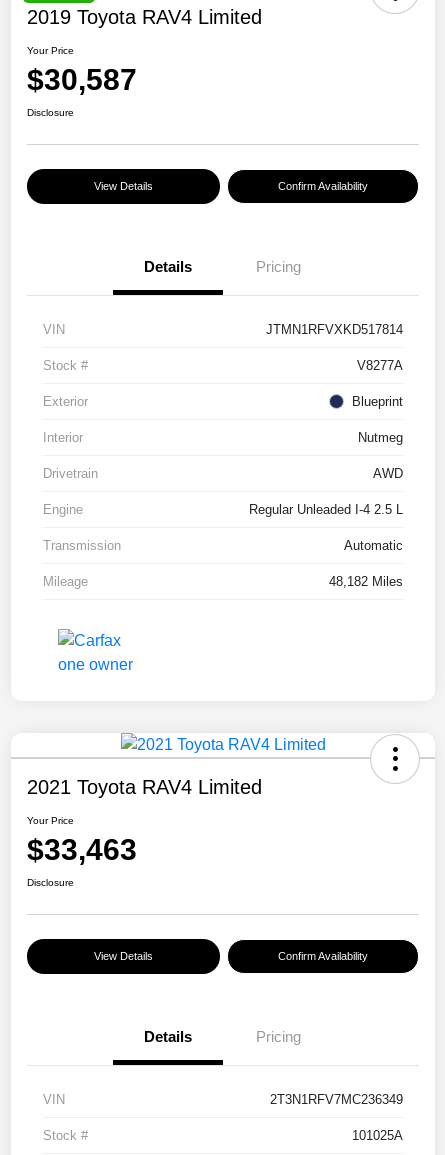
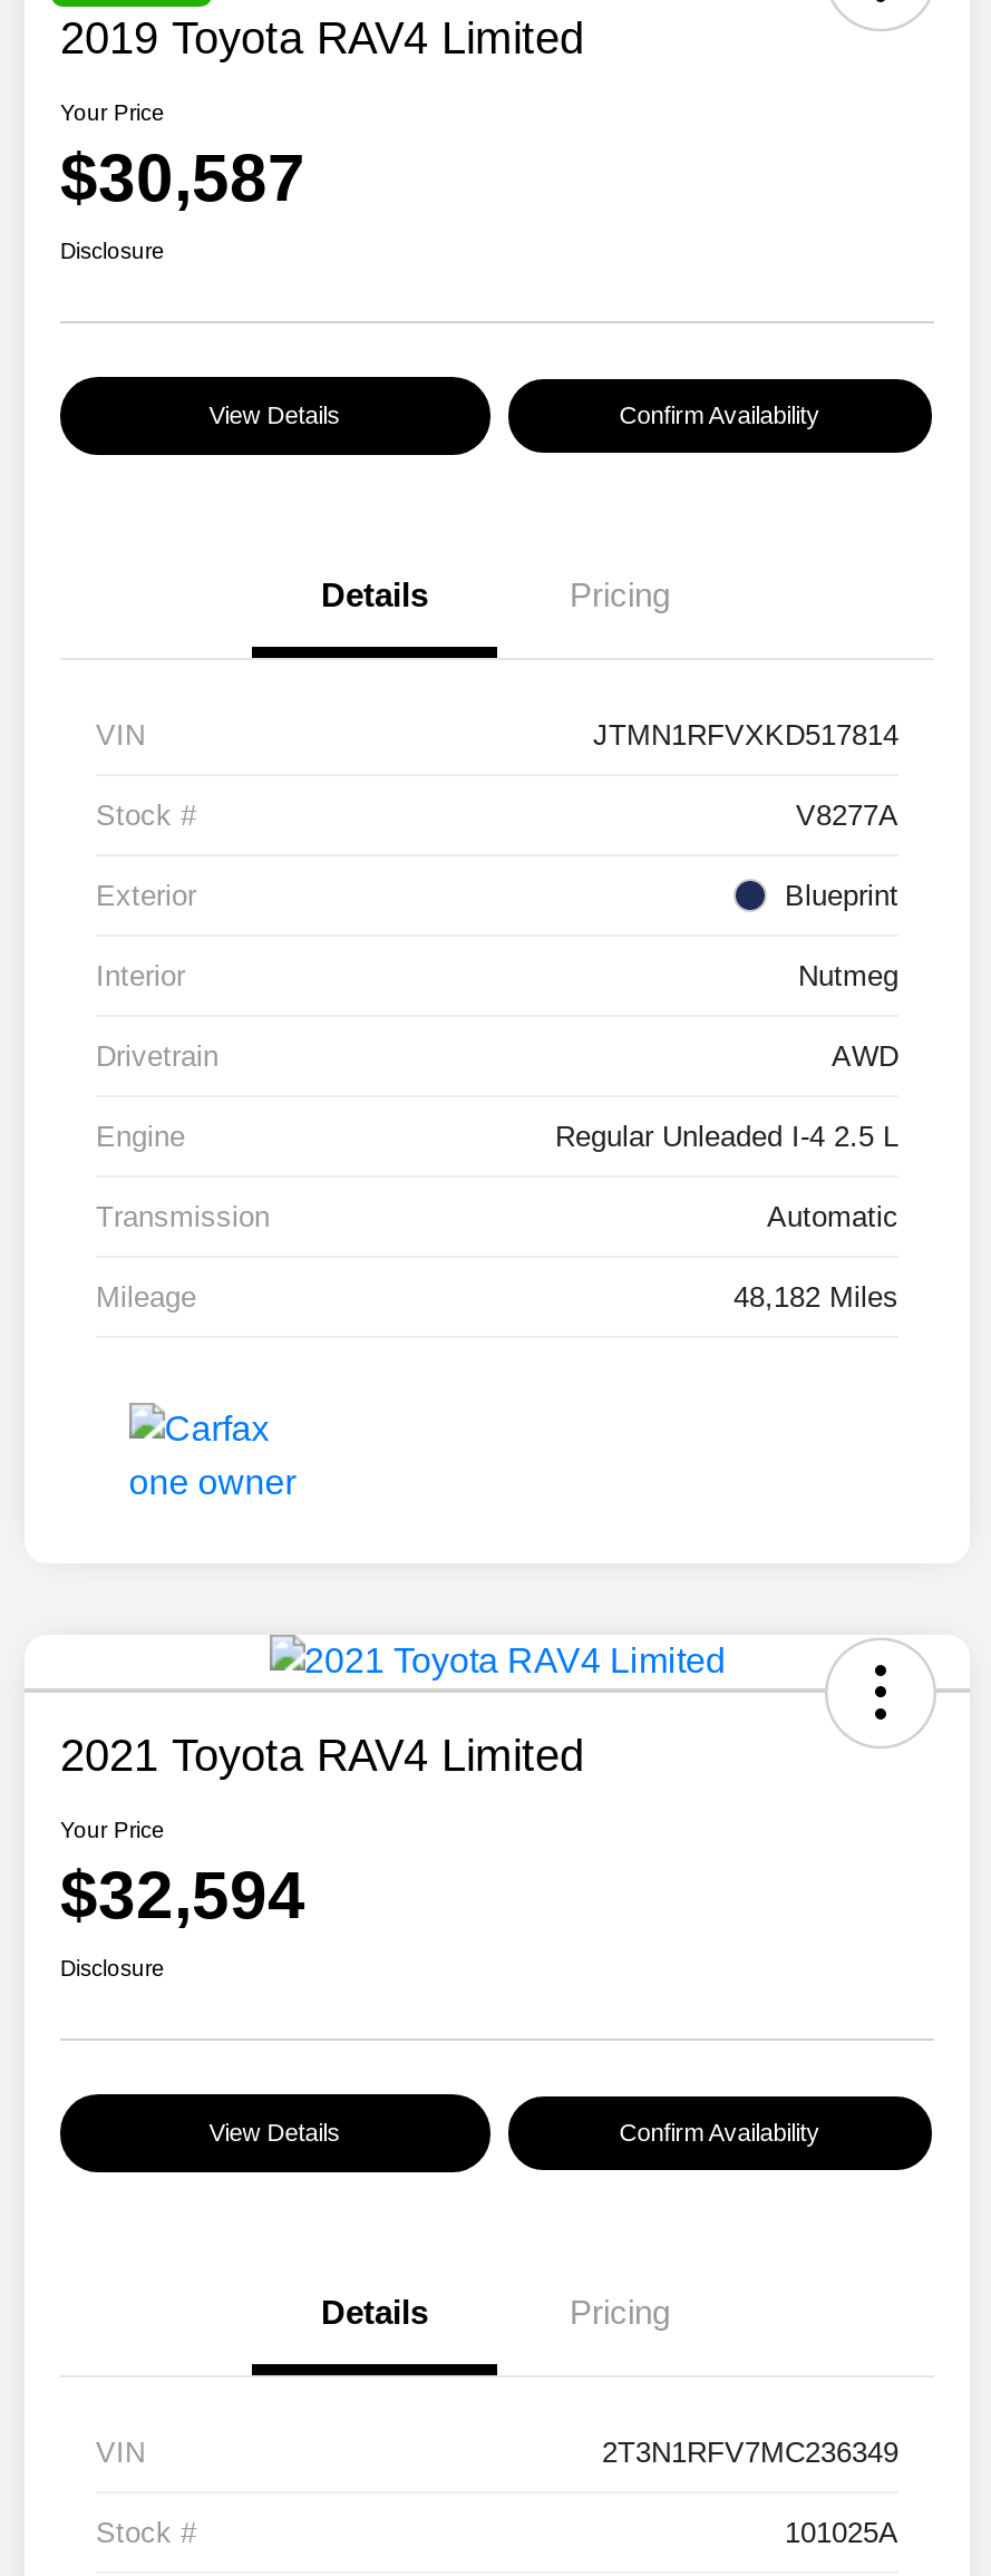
[27,833,137,866] $33,463 -> [60,1858,305,1932] $32,594

